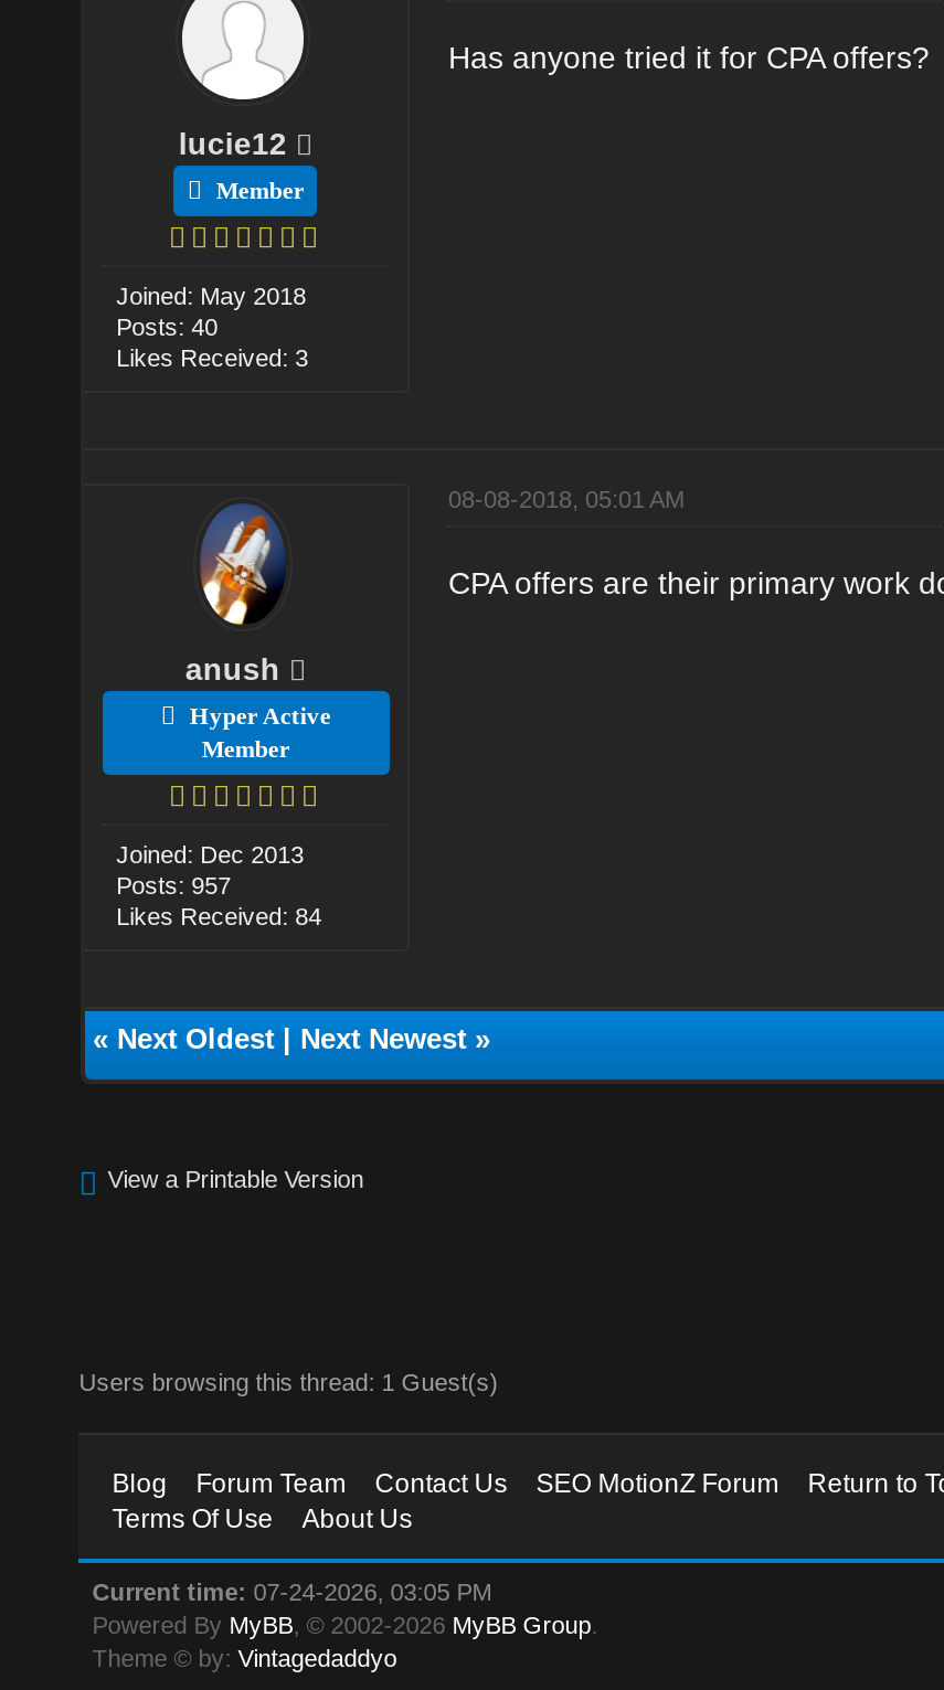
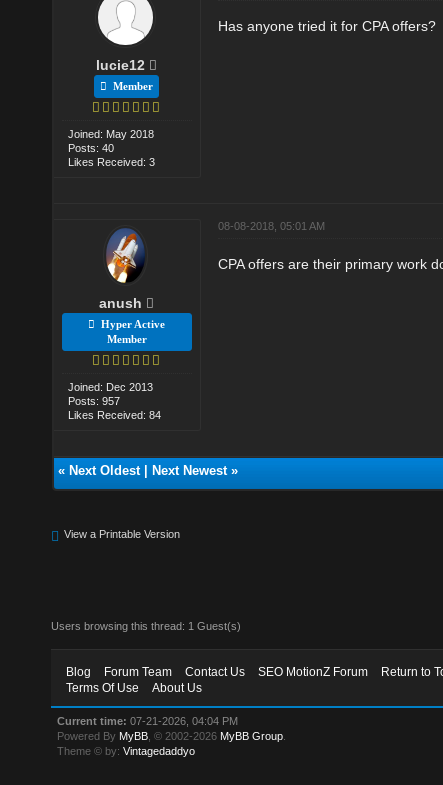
[92,1578,492,1605] Current time: 07-24-2026, 03:05 PM -> [57,715,238,727] Current time: 07-21-2026, 04:04 PM

